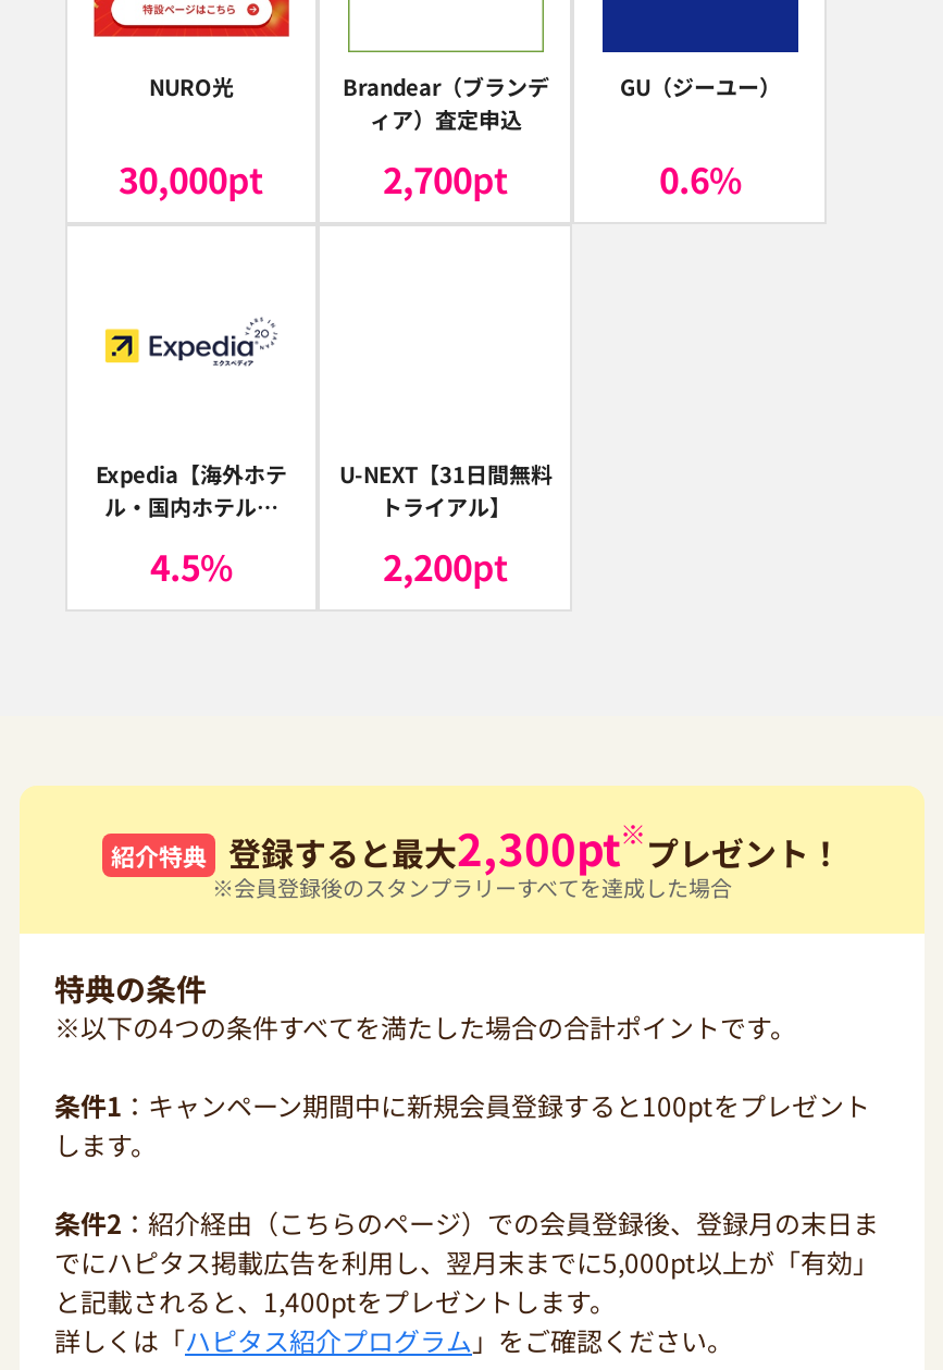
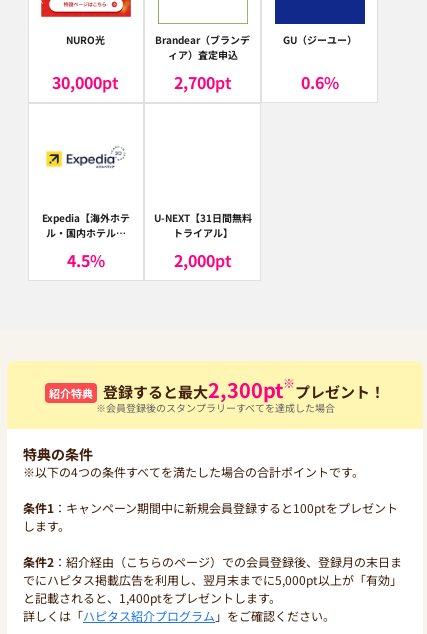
[383,540,509,592] 2,200pt -> [174,248,232,272] 2,000pt

